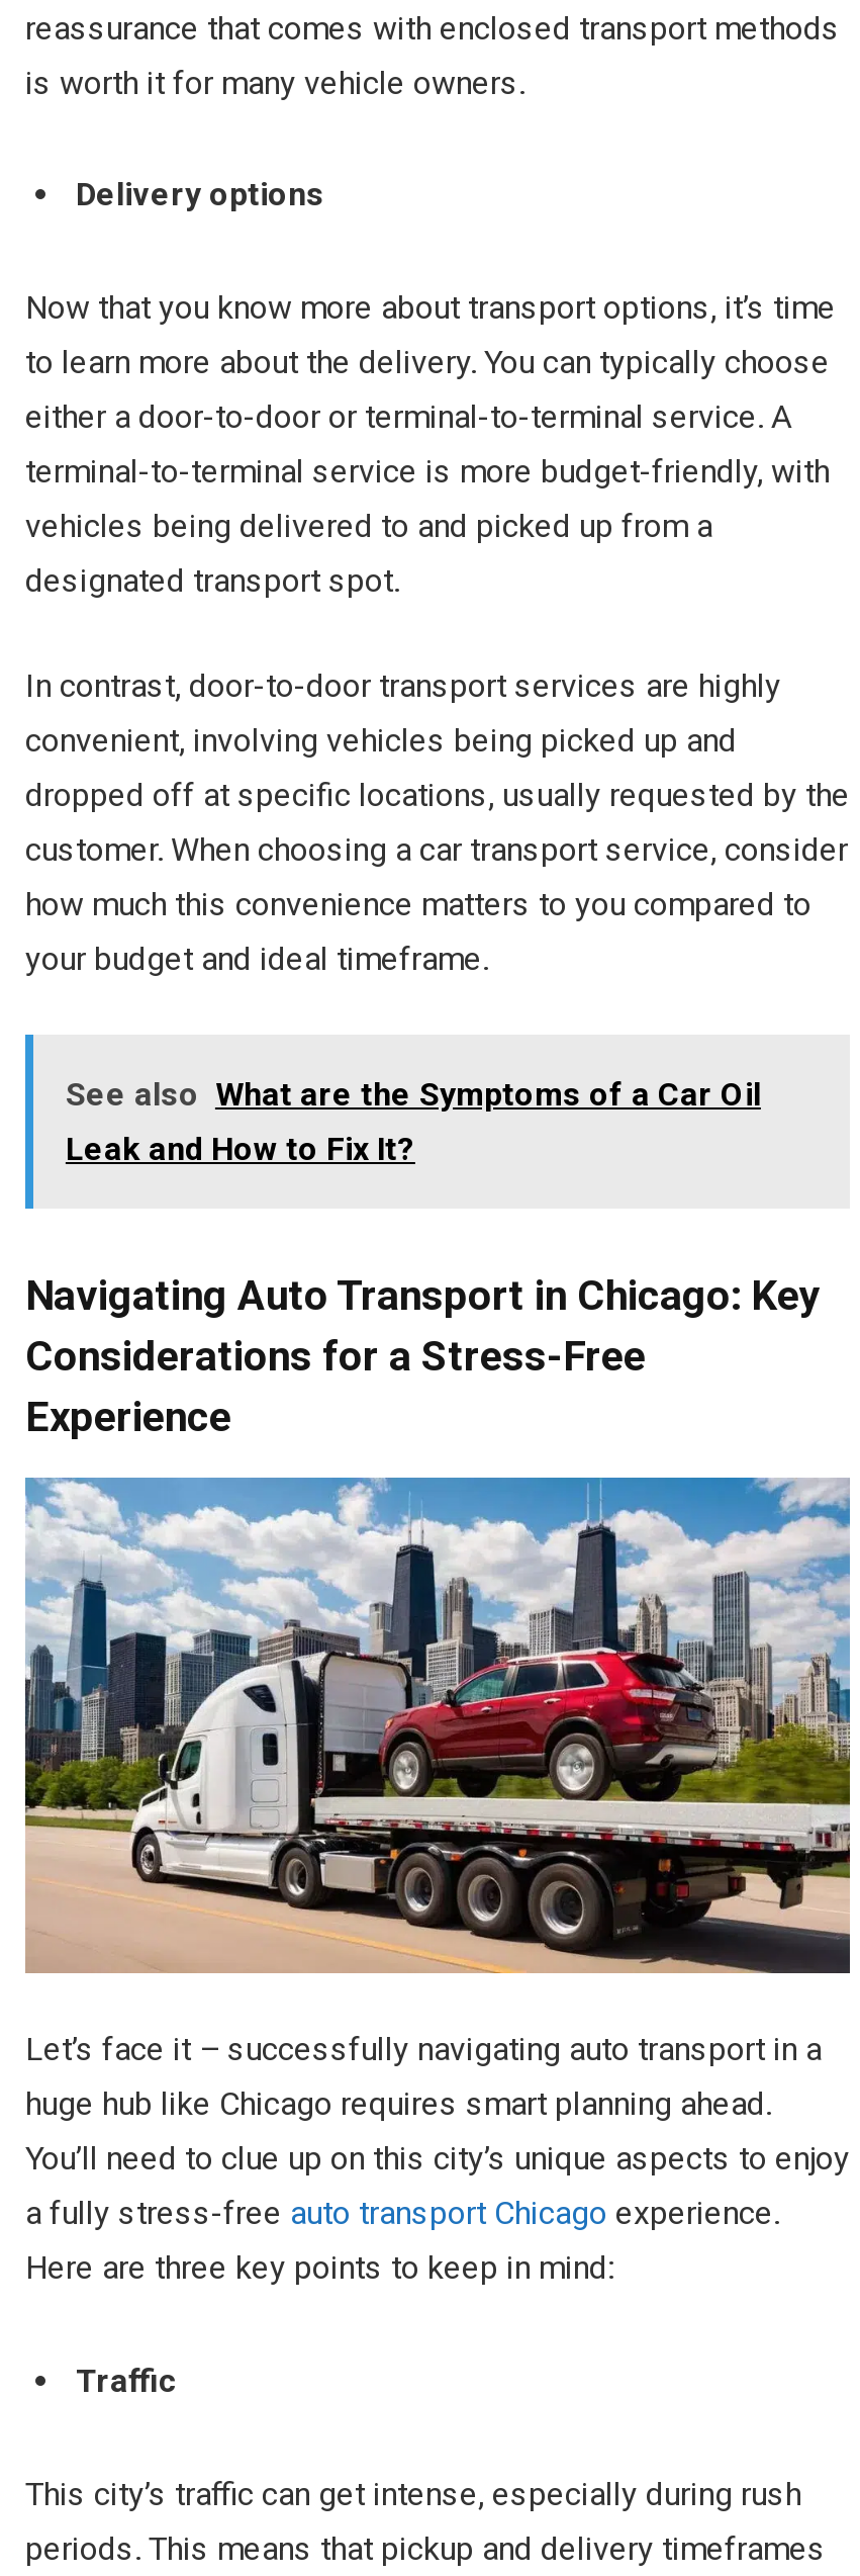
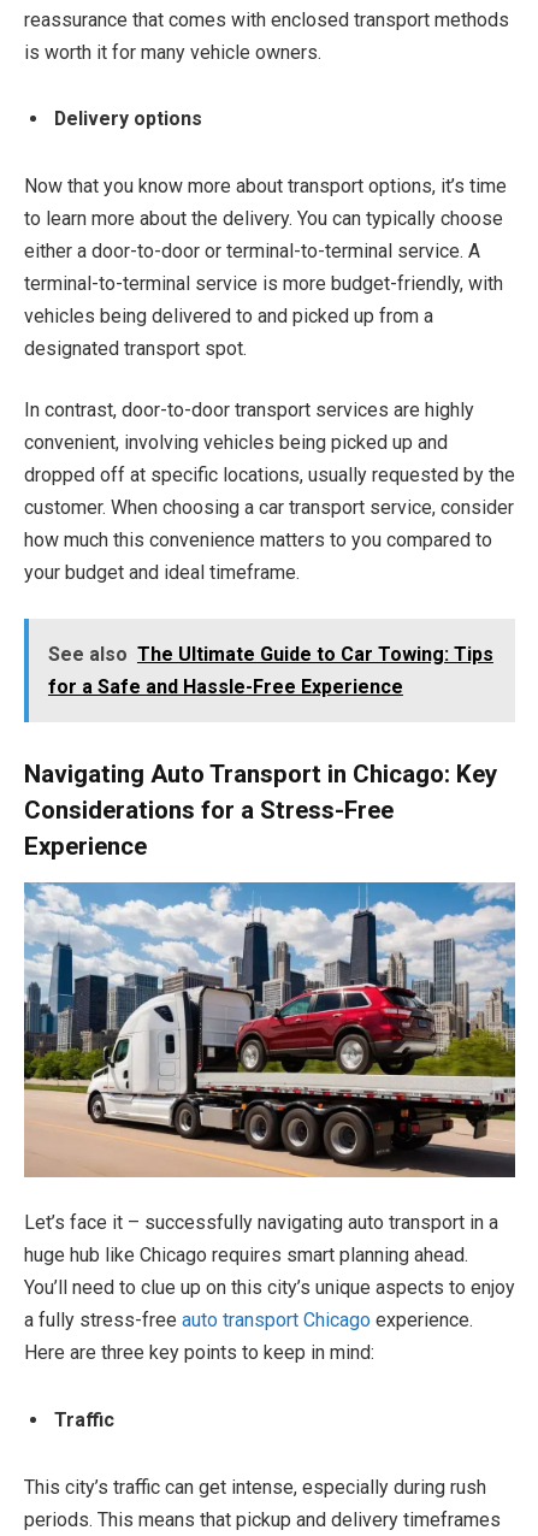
[65,1075,761,1168] See also What are the Symptoms of a Car Oil | Leak and How to Fix It? -> [48,643,493,698] See also The Ultimate Guide to Car Towing: Tips | for a Safe and Hassle-Free Experience

